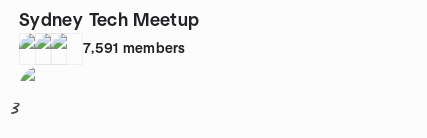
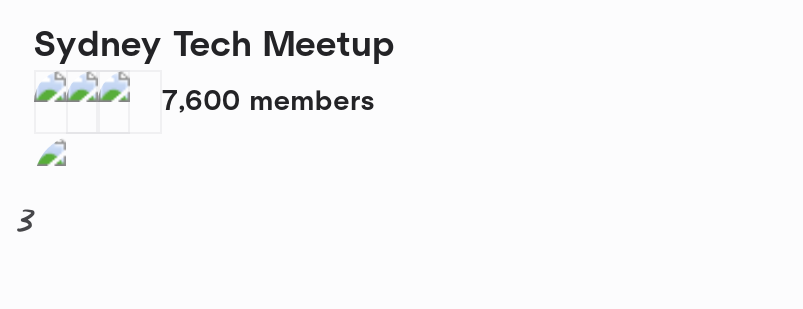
[83,42,186,56] 7,591 members -> [162,88,375,116] 7,600 members

